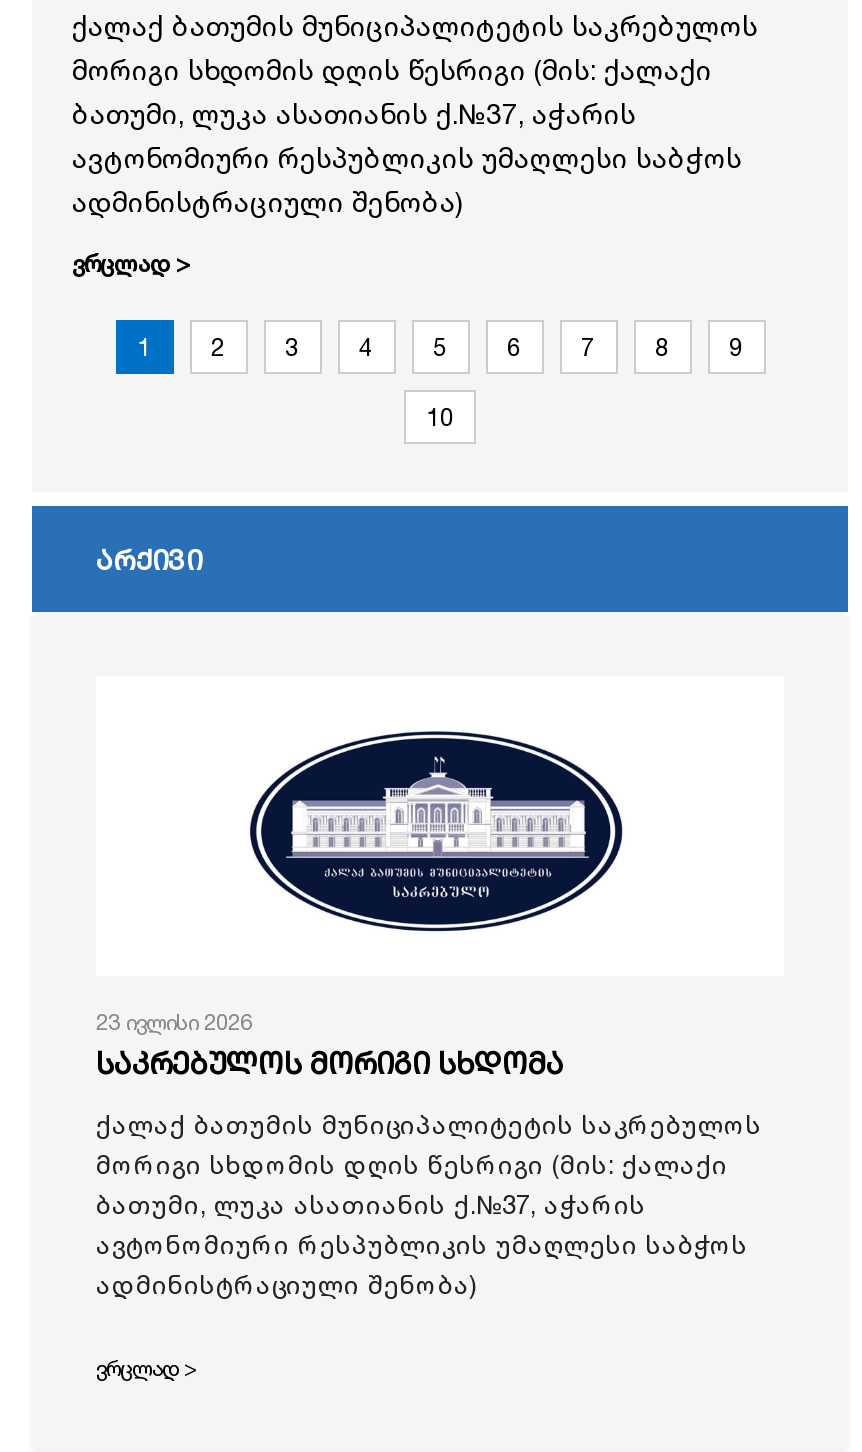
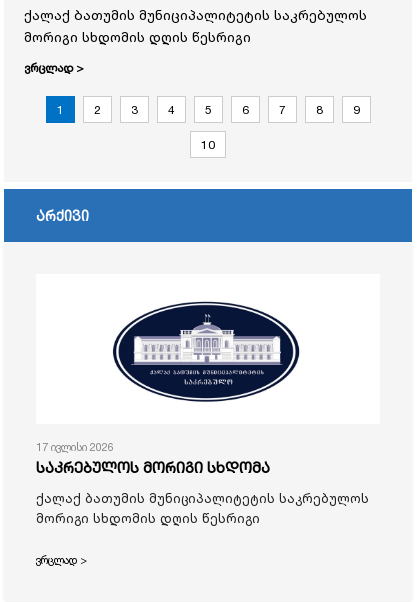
[72,53,742,219] მორიგი სხდომის დღის წესრიგი (მის: ქალაქი | ბათუმი, ლუკა ასათიანის ქ.№37, აჭარის | ავტონომიური რესპუბლიკის უმაღლესი საბჭოს | ადმინისტრაციული შენობა) -> [24,28,251,45] მორიგი სხდომის დღის წესრიგი
[96,1009,252,1037] 23 ივლისი 2026 -> [36,440,114,454] 17 ივლისი 2026
[96,1149,748,1301] მორიგი სხდომის დღის წესრიგი (მის: ქალაქი | ბათუმი, ლუკა ასათიანის ქ.№37, აჭარის | ავტონომიური რესპუბლიკის უმაღლესი საბჭოს | ადმინისტრაციული შენობა) -> [36,510,260,526] მორიგი სხდომის დღის წესრიგი

